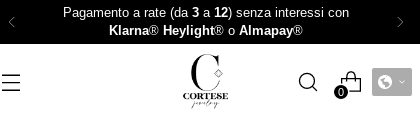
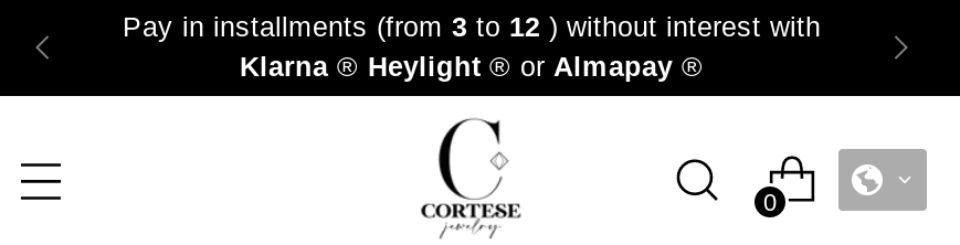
[63,6,349,38] Pagamento a rate (da 3 a 12) senza interessi con | Klarna ® Heylight ® o Almapay ® -> [123,12,821,83] Pay in installments (from 3 to 12) without interest with | Klarna ® Heylight ® or Almapay ®

